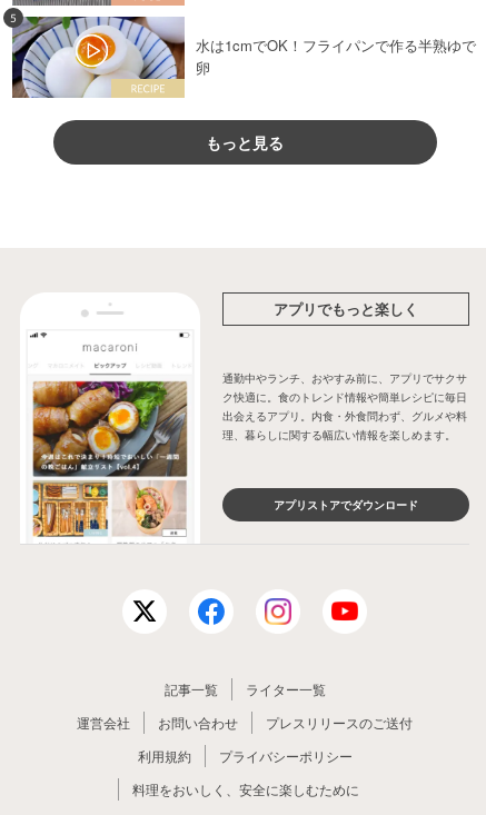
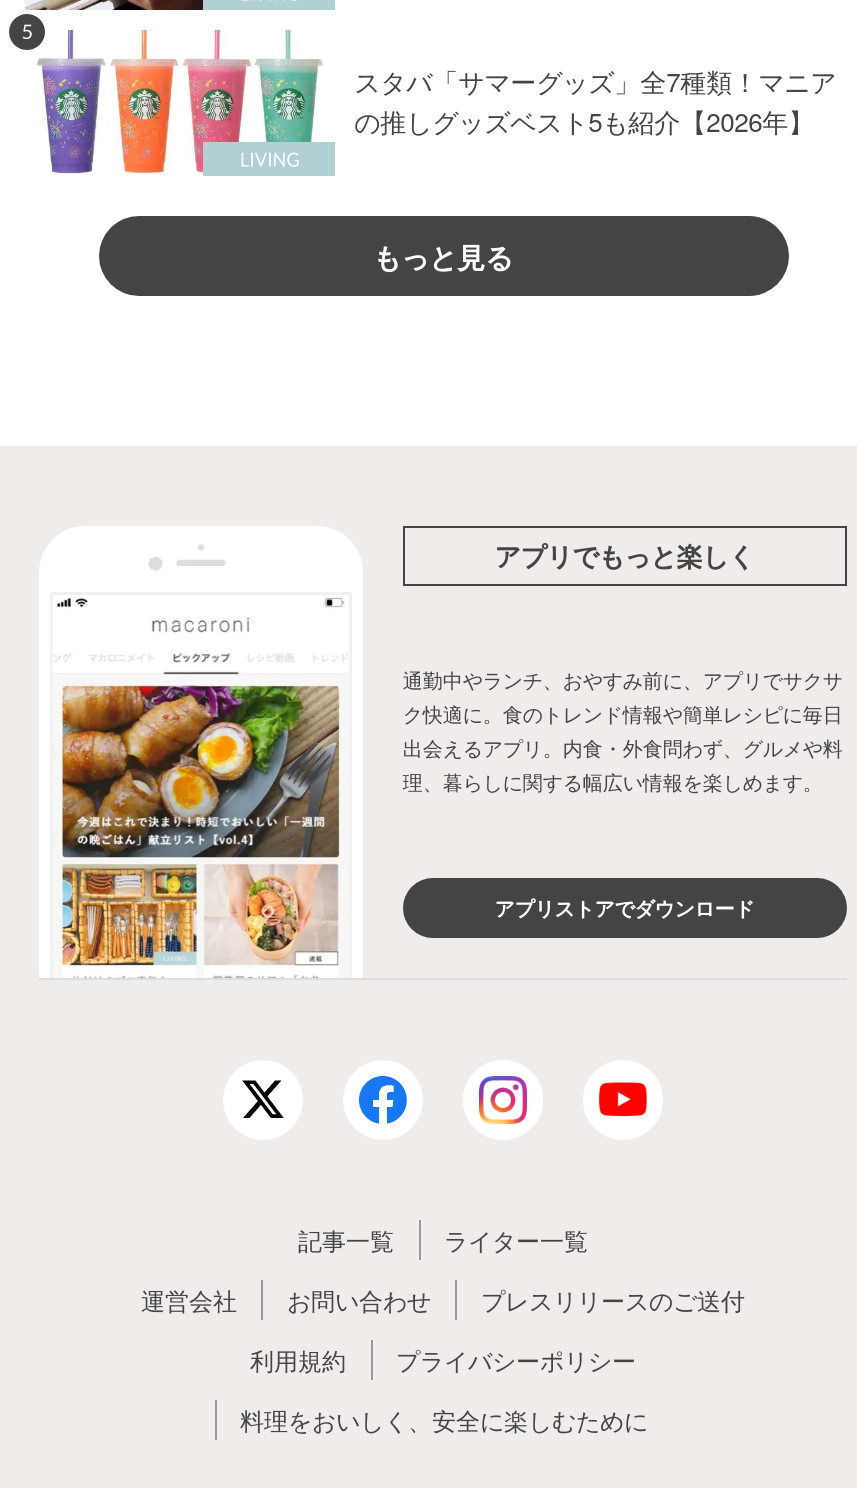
[11,16,476,99] [image] | 水は1cmでOK！フライパンで作る半熟ゆで | 卵 -> [25,30,836,176] [image] | スタバ「サマーグッズ」全7種類！マニア | の推しグッズベスト5も紹介【2026年】

